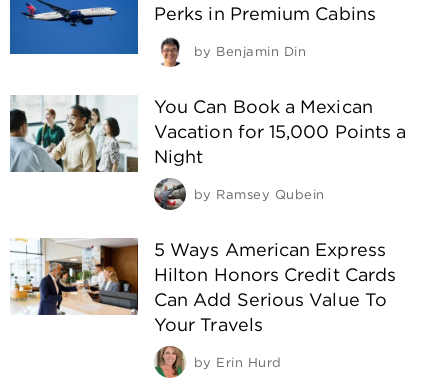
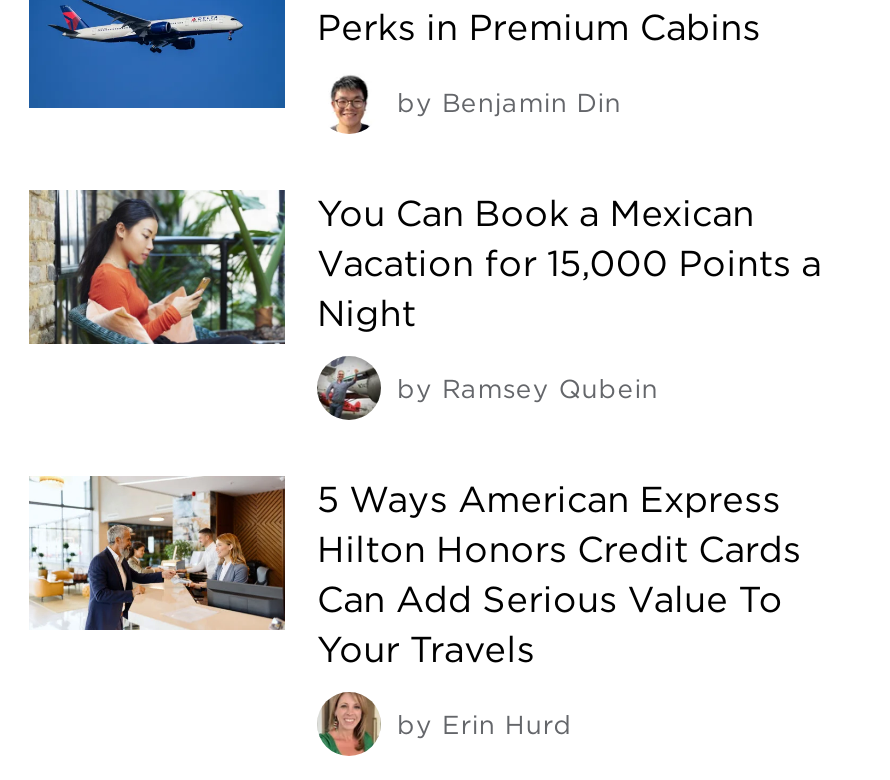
[9,95,138,173] [image] -> [29,188,287,346] [image]

